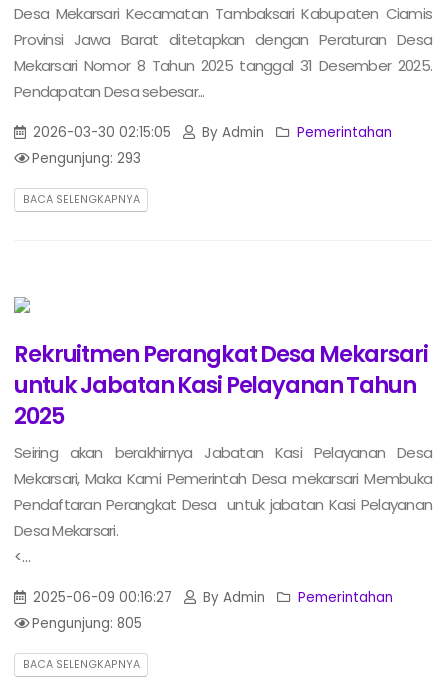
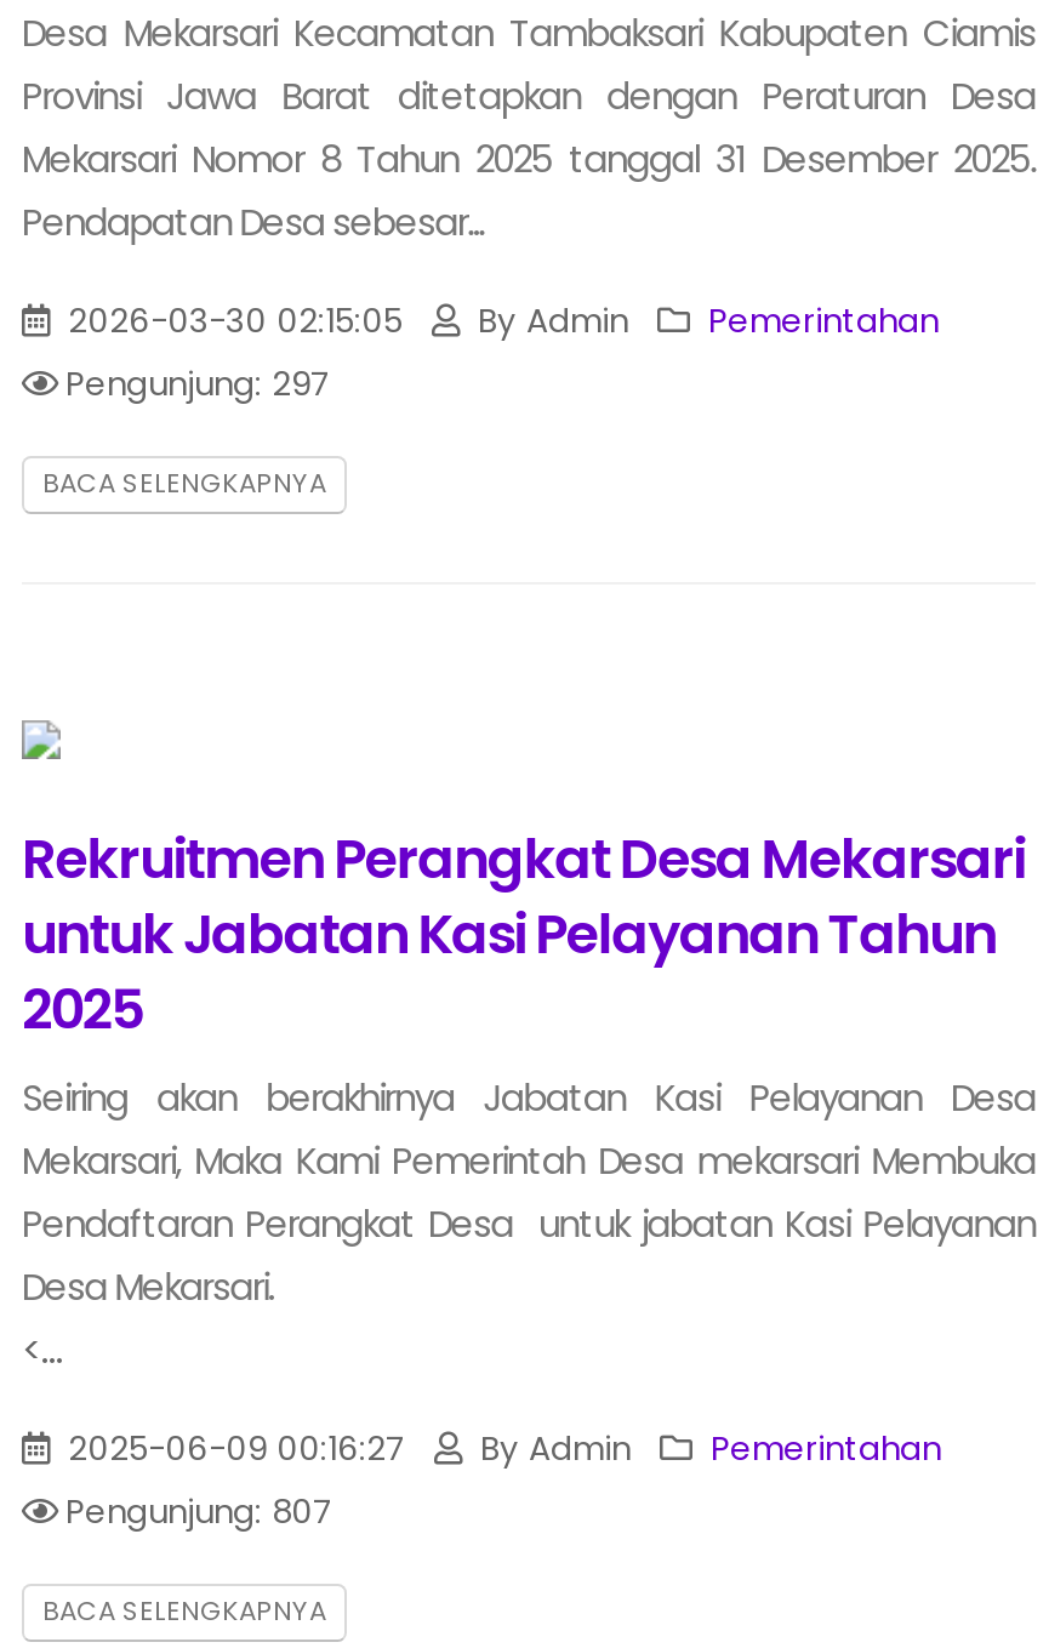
[32,149,141,168] Pengunjung: 293 -> [65,361,330,407] Pengunjung: 297
[32,614,142,633] Pengunjung: 805 -> [65,1489,332,1535] Pengunjung: 807

